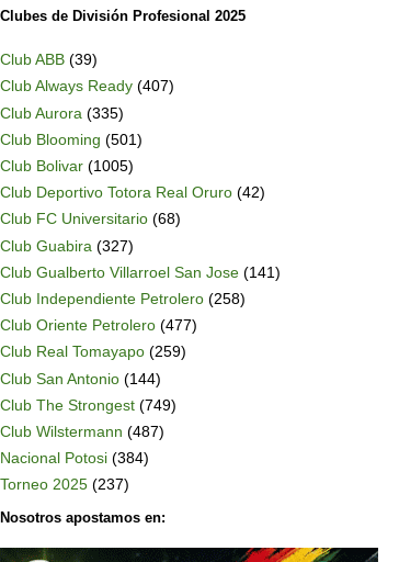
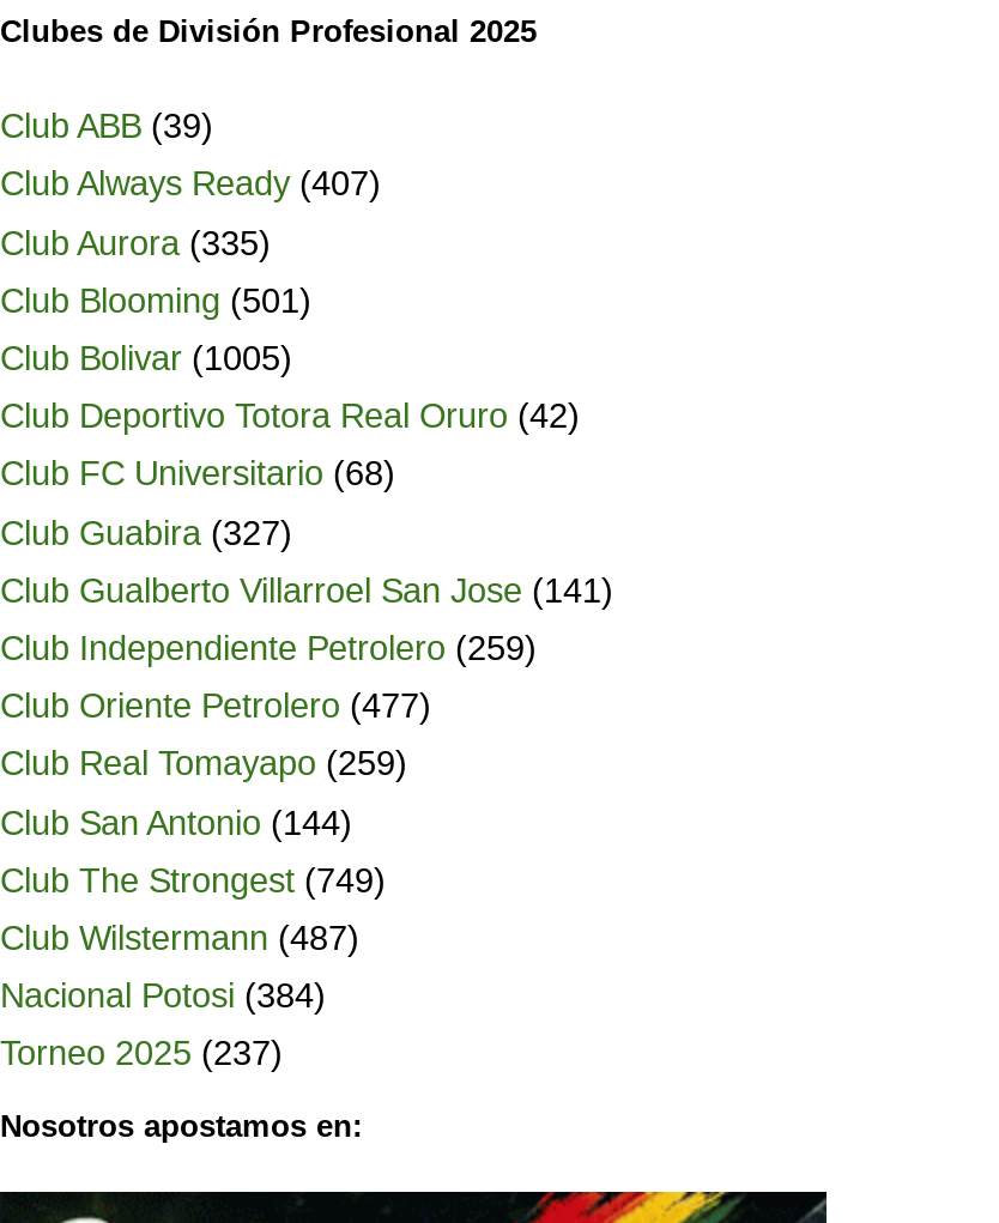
[0,290,246,307] Club Independiente Petrolero (258) -> [0,629,537,667] Club Independiente Petrolero (259)

